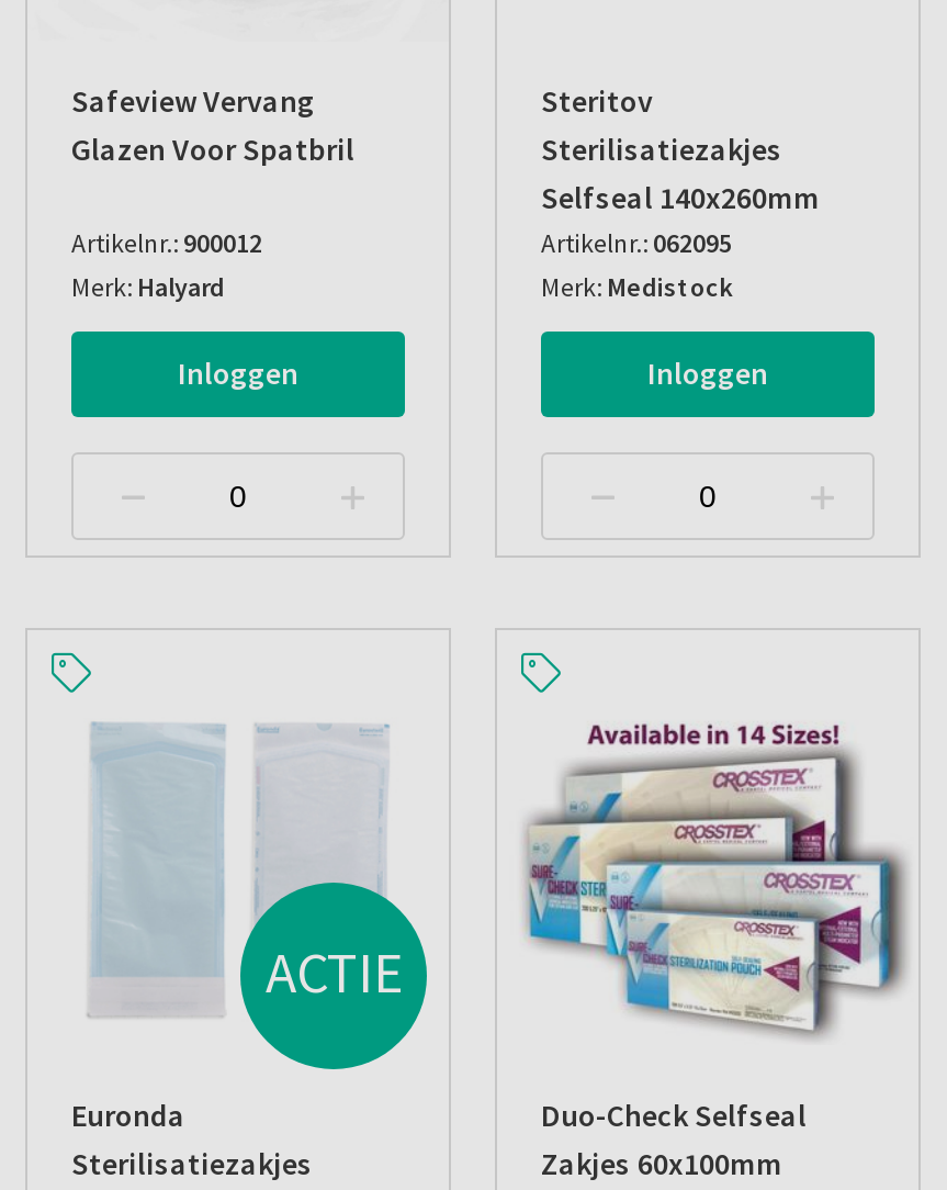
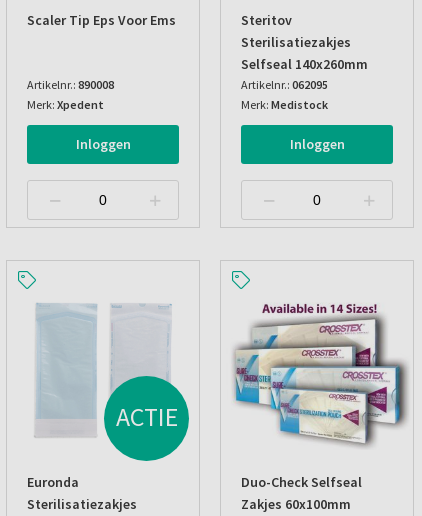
[71,81,354,169] Safeview Vervang | Glazen Voor Spatbril -> [27,11,176,29] Scaler Tip Eps Voor Ems
[71,226,262,303] Artikelnr.: 900012 | Merk: Halyard -> [27,77,114,112] Artikelnr.: 890008 | Merk: Xpedent

